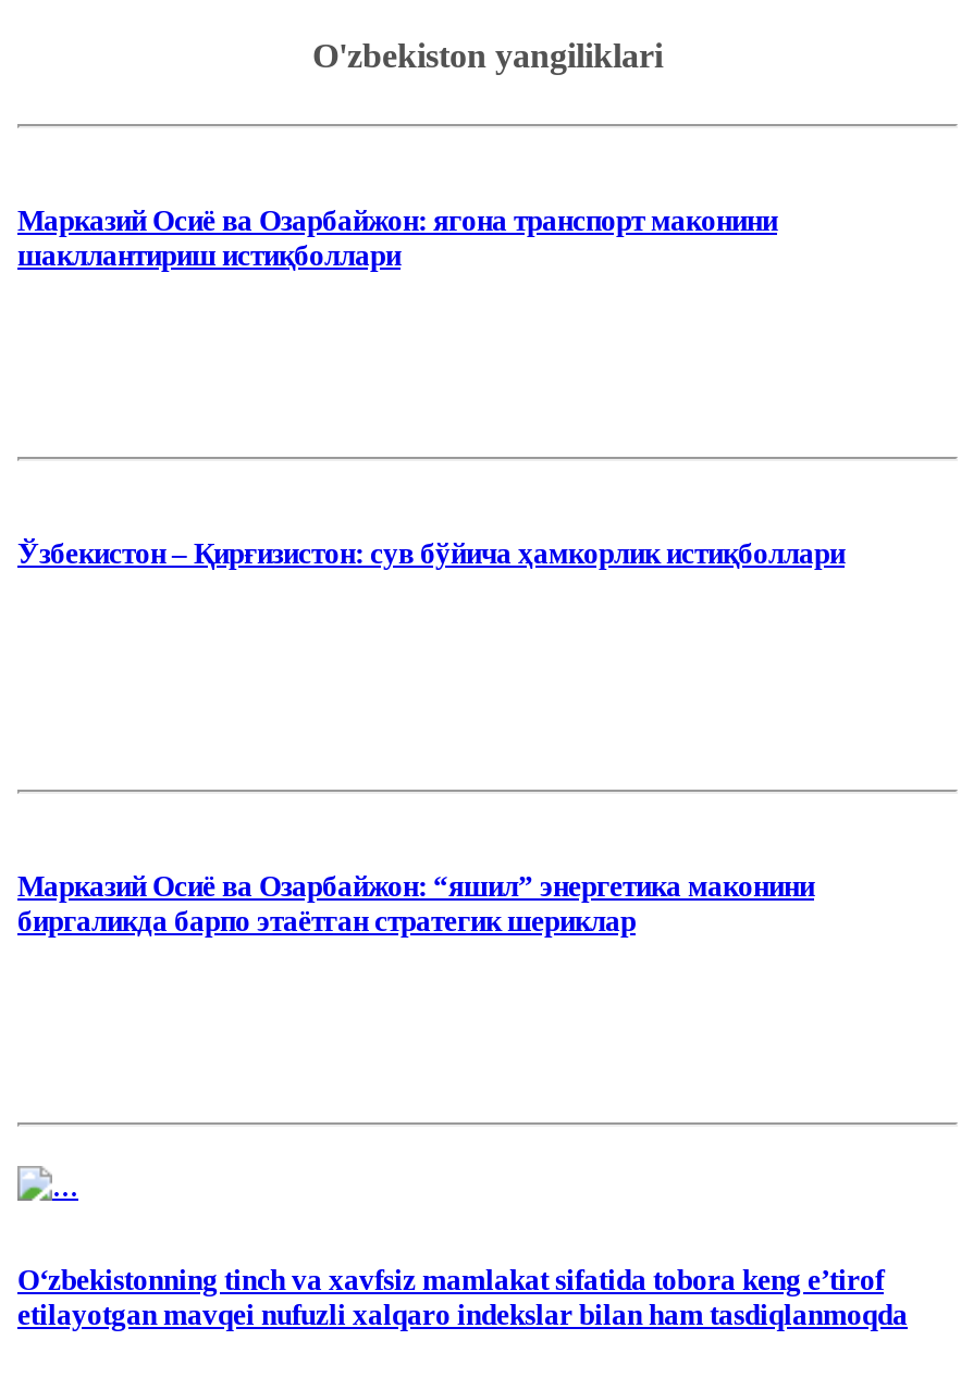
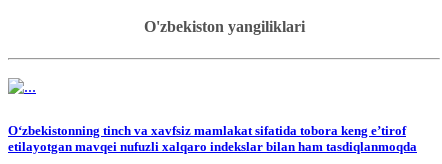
[17,204,777,271] Марказий Осиё ва Озарбайжон: ягона транспорт маконини | шакллантириш истиқболлари -> none
[17,537,845,569] Ўзбекистон – Қирғизистон: сув бўйича ҳамкорлик истиқболлари -> none
[17,869,814,937] Марказий Осиё ва Озарбайжон: “яшил” энергетика маконини | биргаликда барпо этаётган стратегик шериклар -> none

